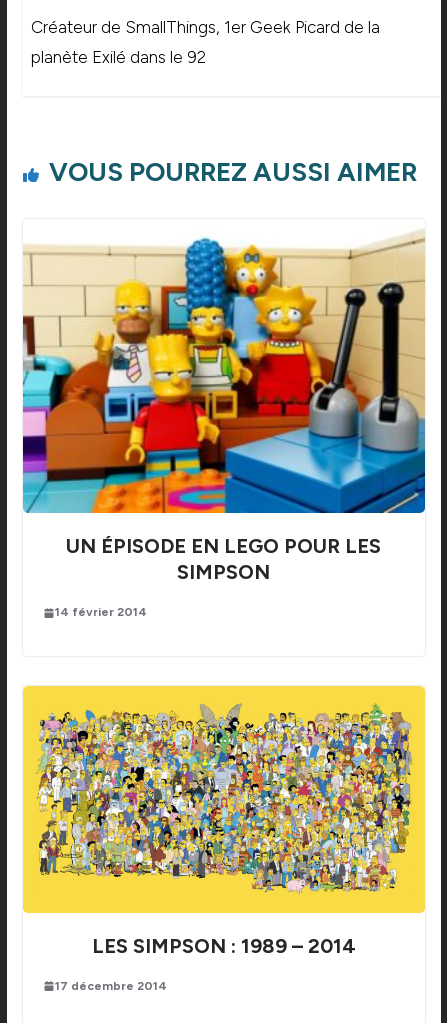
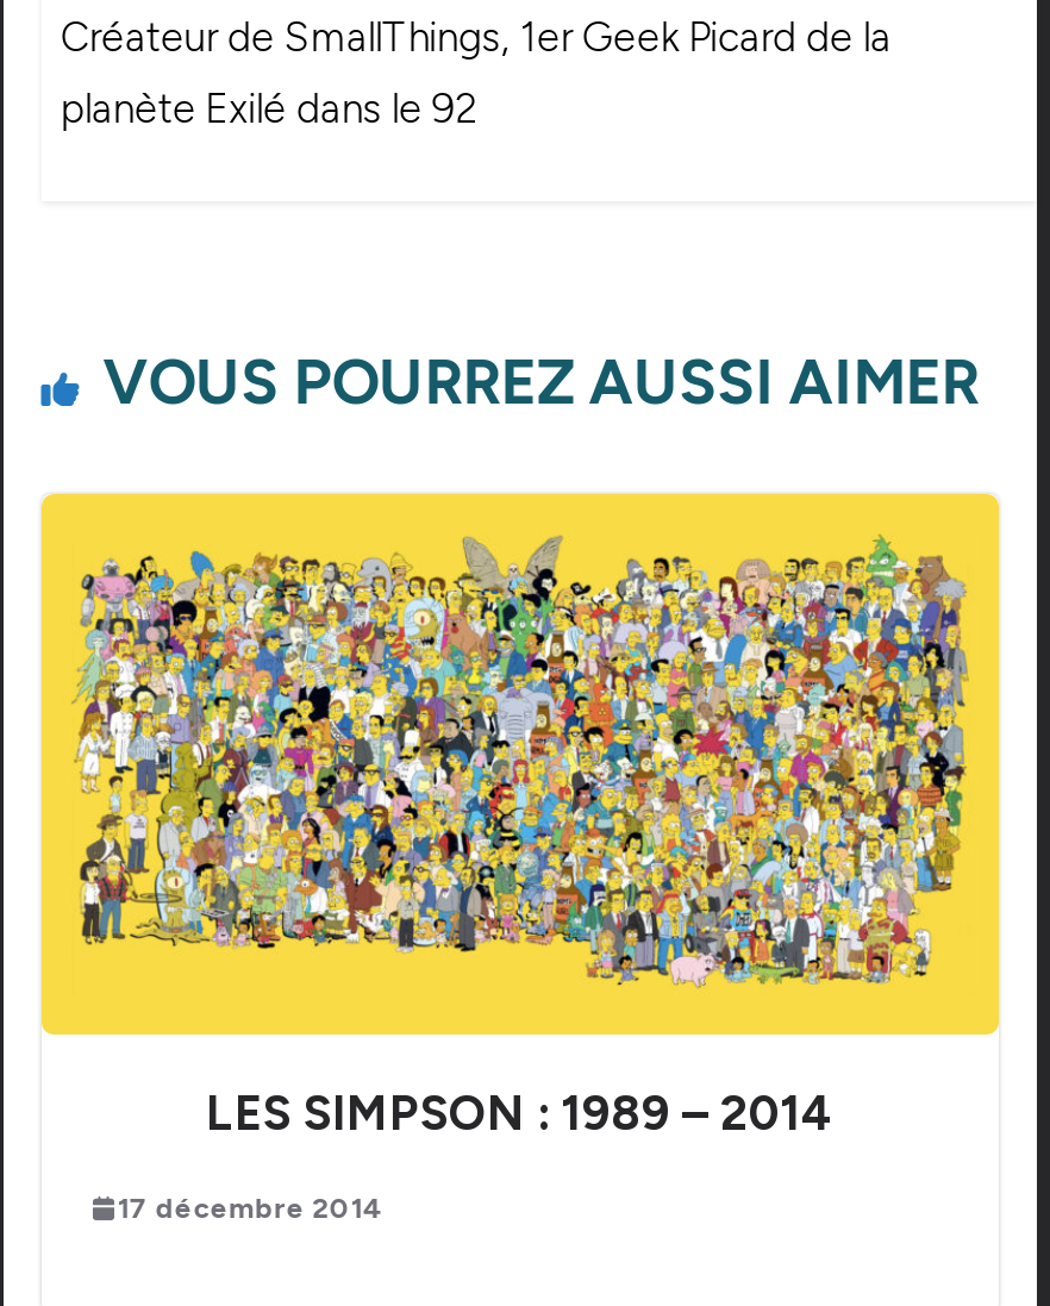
[22,229,426,619] [image] | UN ÉPISODE EN LEGO POUR LES | SIMPSON | 14 février 2014 -> none

